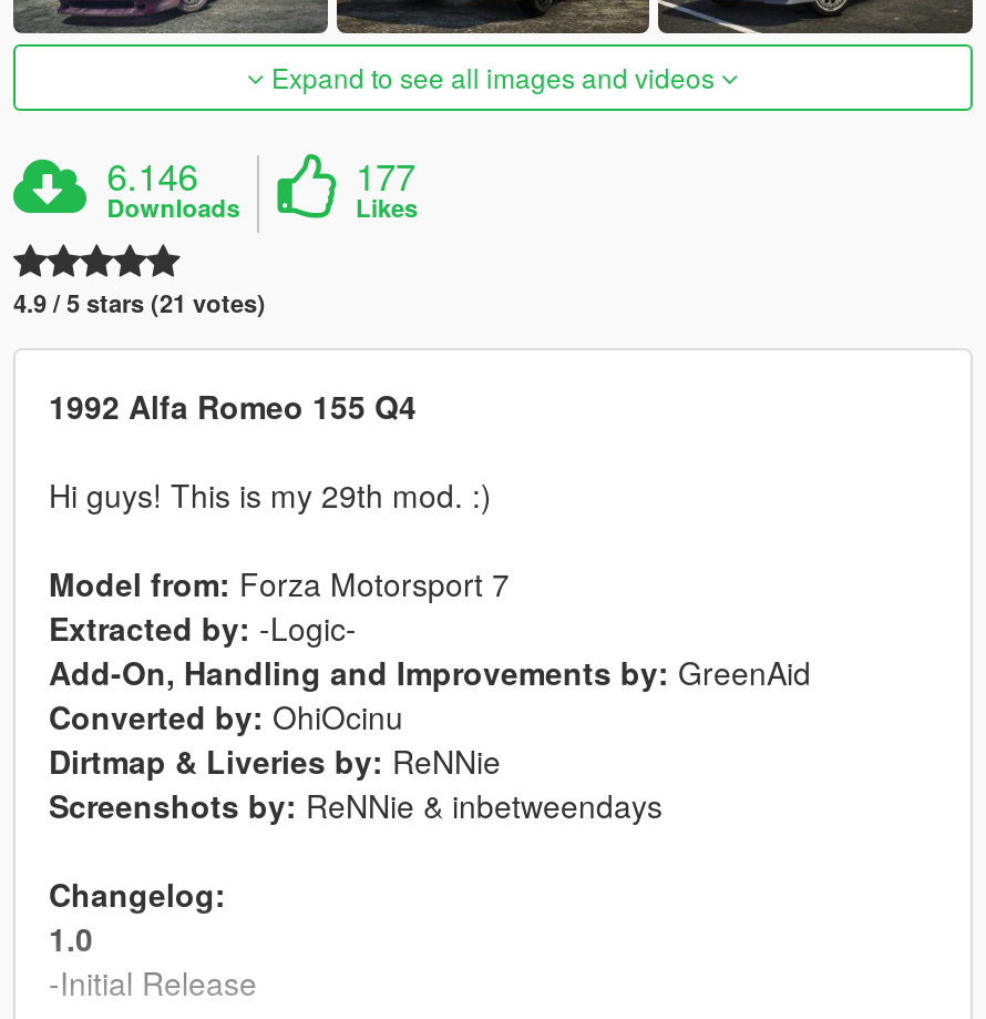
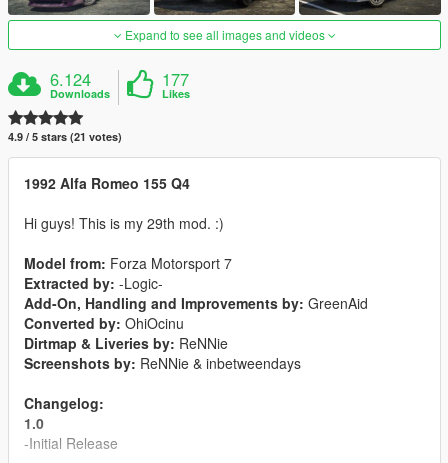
[107,148,198,201] 6.146 -> [50,67,91,91] 6.124

